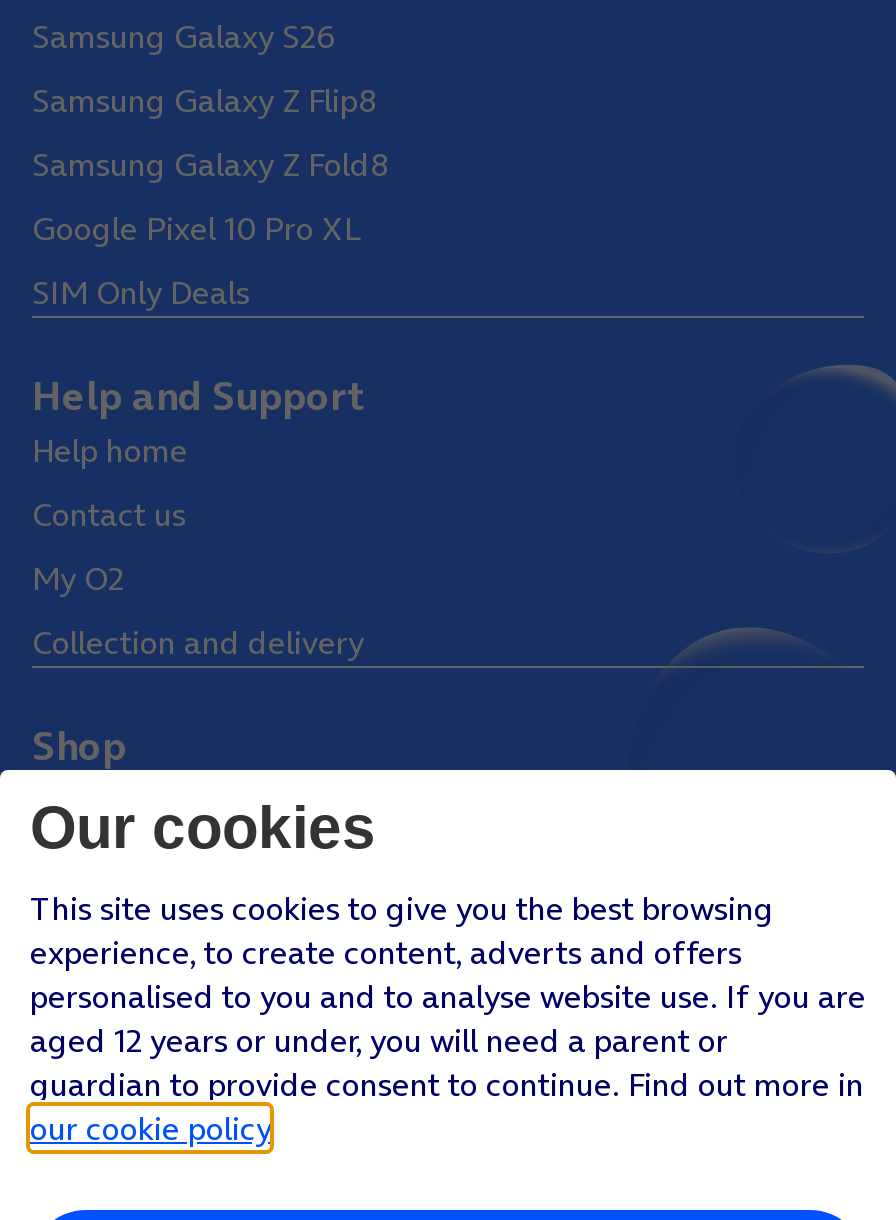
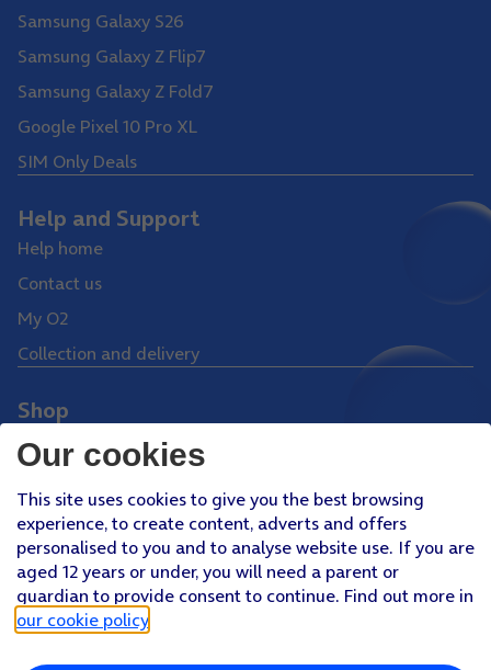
[32,78,376,122] Samsung Galaxy Z Flip8 -> [18,44,206,68] Samsung Galaxy Z Flip7
[32,142,388,186] Samsung Galaxy Z Fold8 -> [18,79,214,103] Samsung Galaxy Z Fold7

